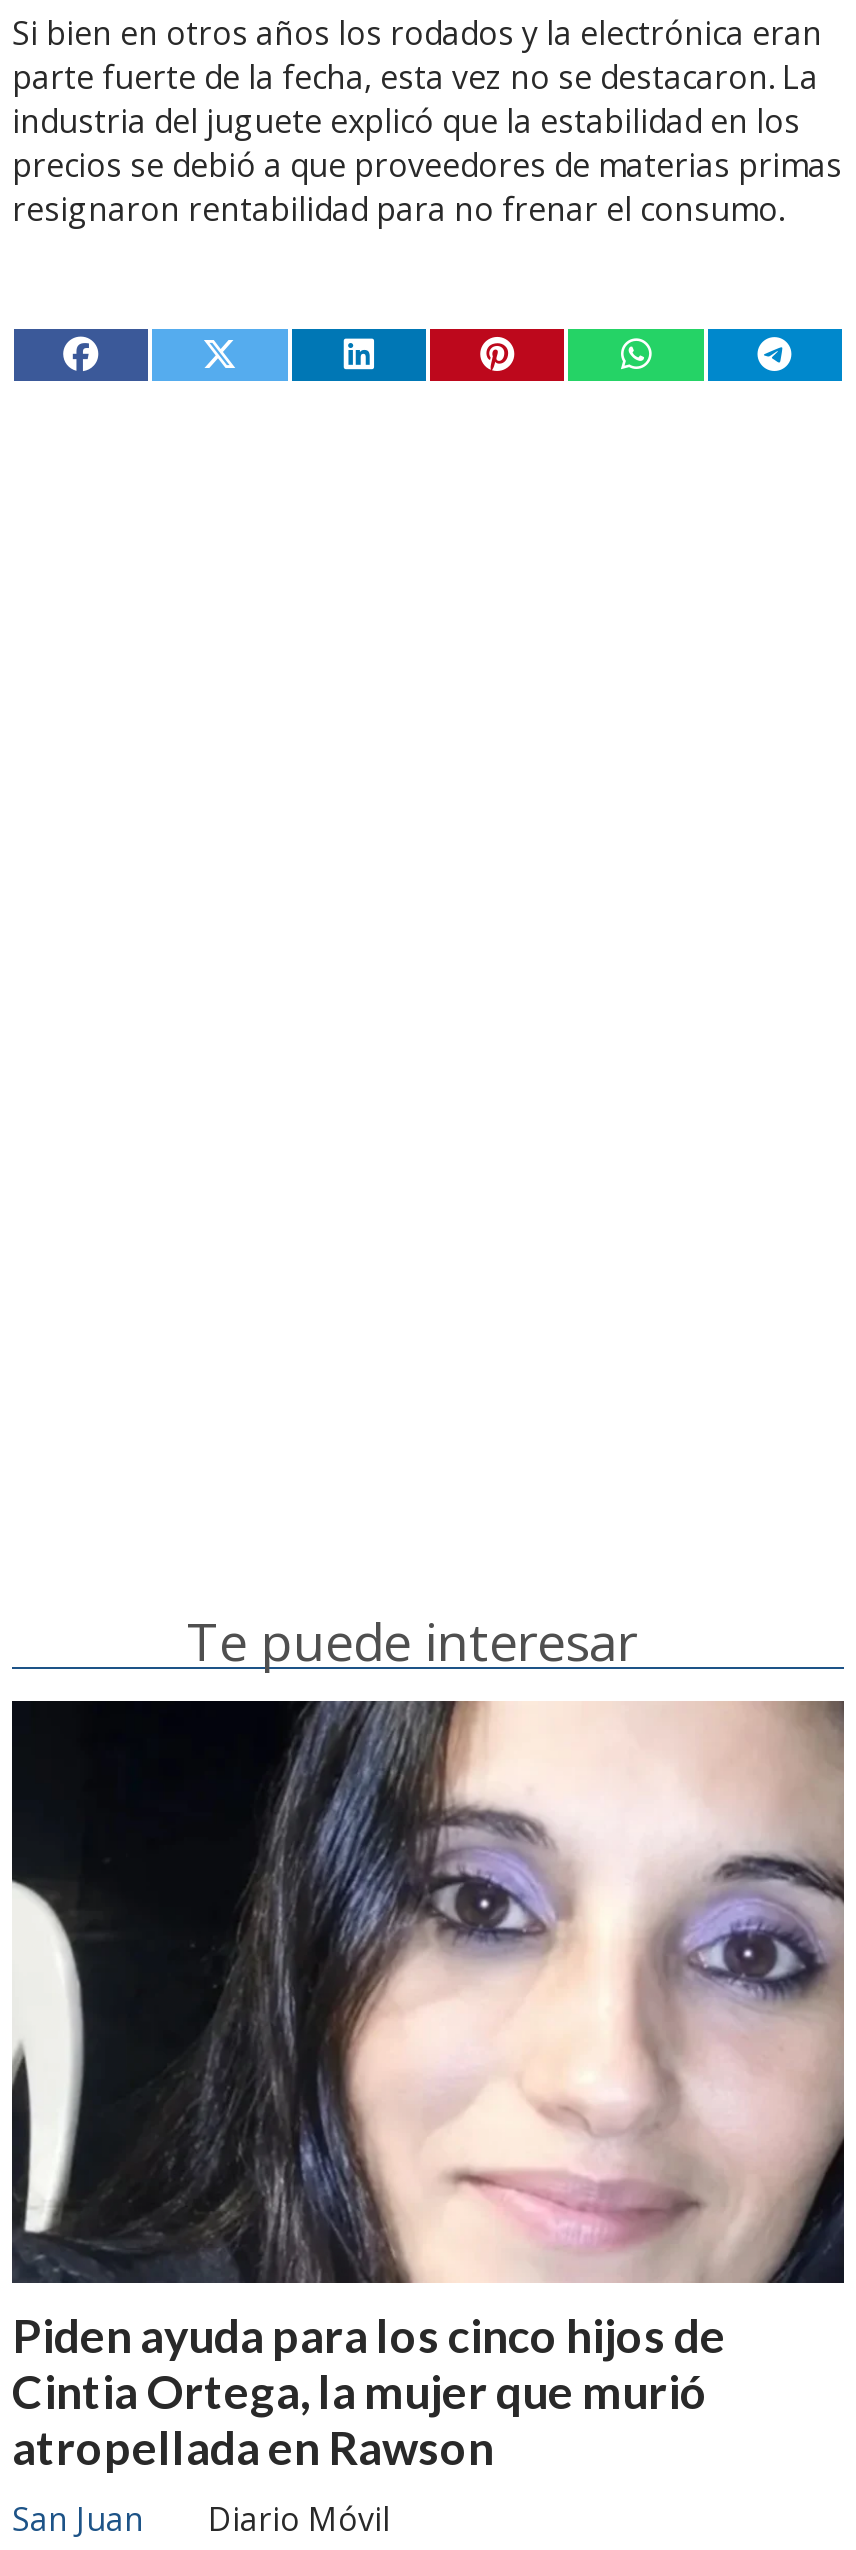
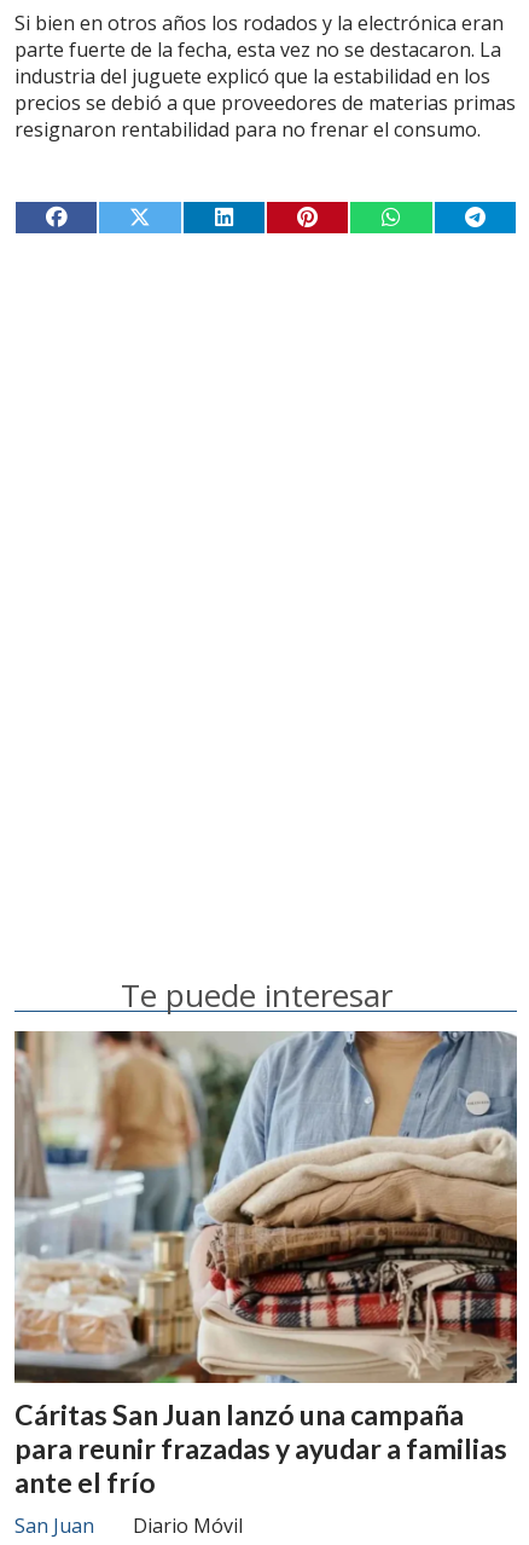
[10,1699,846,2475] [image] | Piden ayuda para los cinco hijos de | Cintia Ortega, la mujer que murió | atropellada en Rawson -> [13,1030,518,1499] [image] | Cáritas San Juan lanzó una campaña | para reunir frazadas y ayudar a familias | ante el frío

